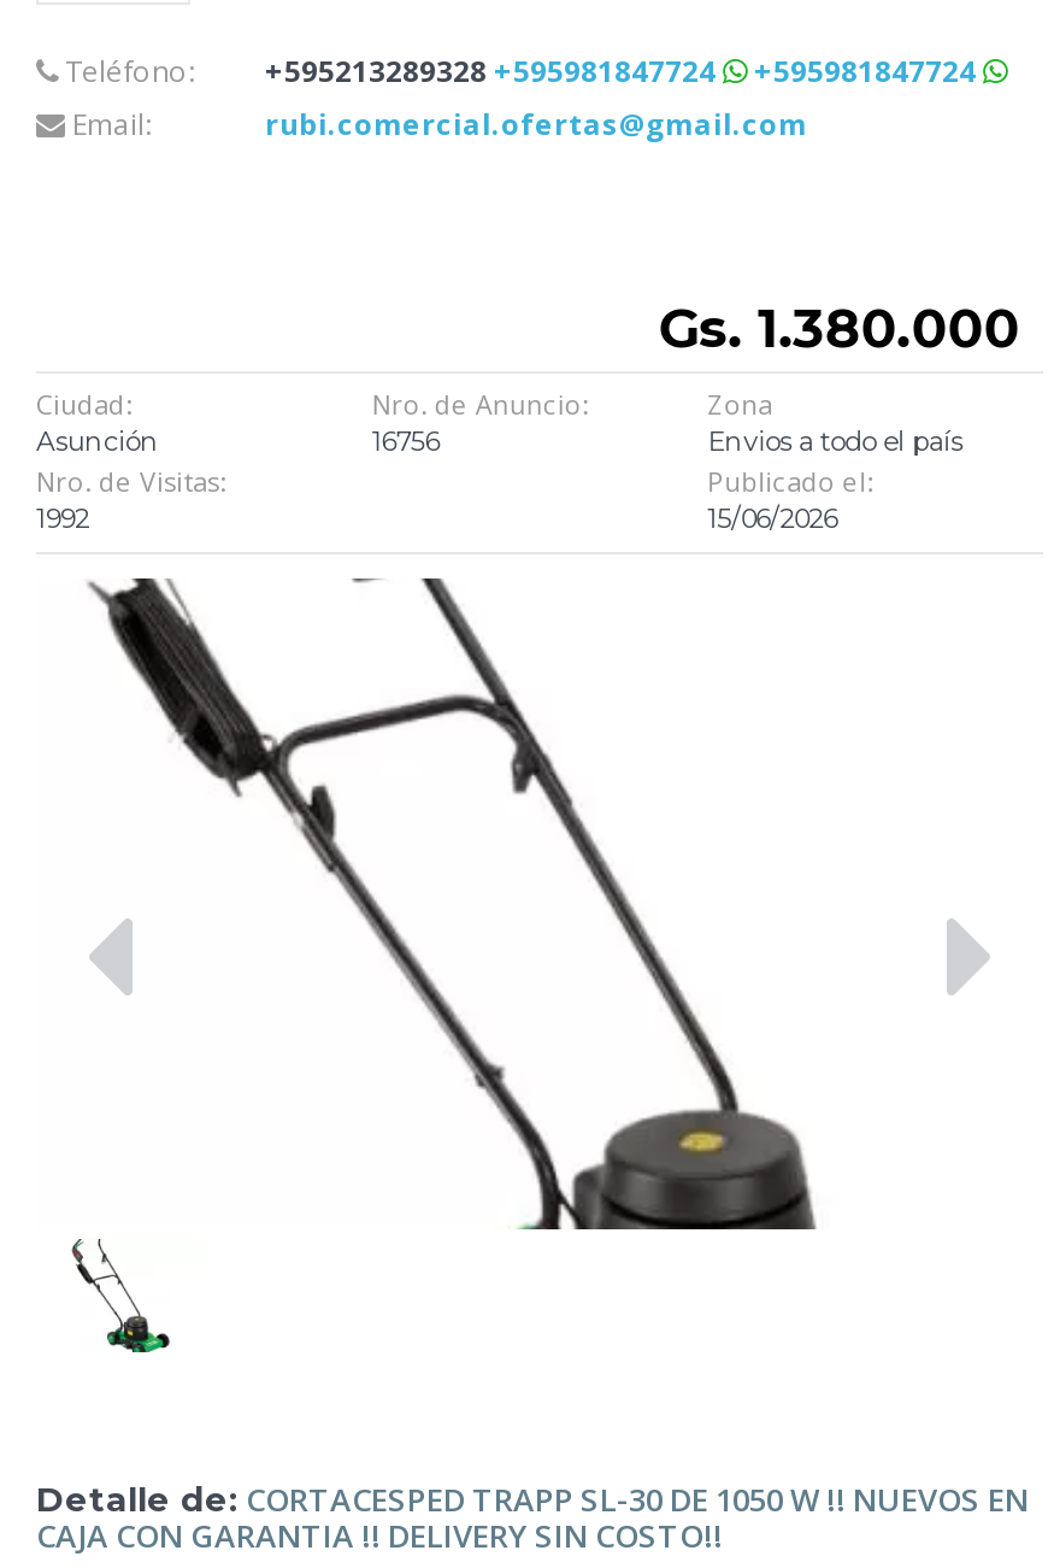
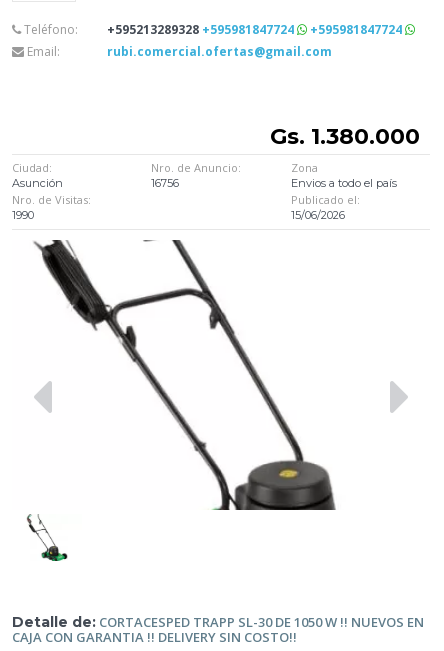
[36,501,89,535] 1992 -> [12,208,34,222] 1990

